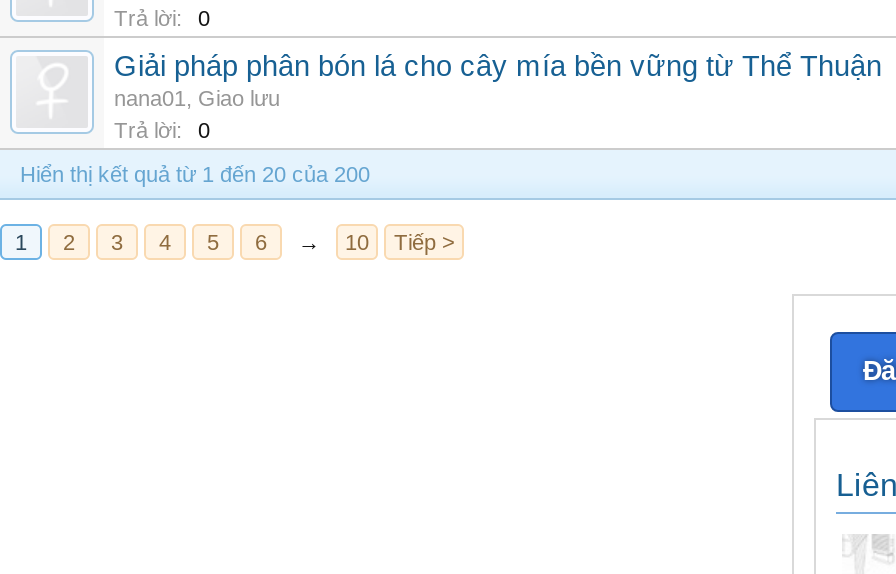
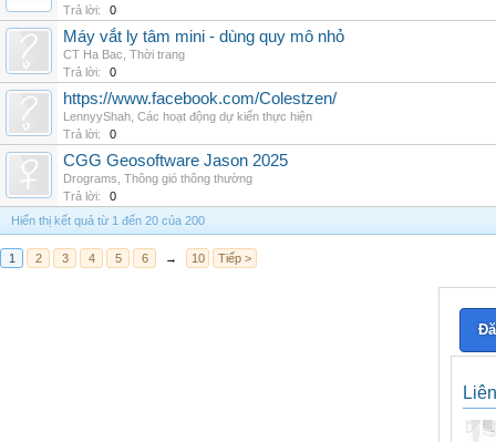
[114,50,882,110] Giải pháp phân bón lá cho cây mía bền vững từ Thể Thuận | nana01, Giao lưu -> [63,28,344,185] Máy vắt ly tâm mini - dùng quy mô nhỏ | CT Ha Bac, Thời trang | Trả lời: | 0 | https://www.facebook.com/Colestzen/ | LennyyShah, Các hoạt động dự kiến thực hiện | Trả lời: | 0 | CGG Geosoftware Jason 2025 | Drograms, Thông gió thông thường

